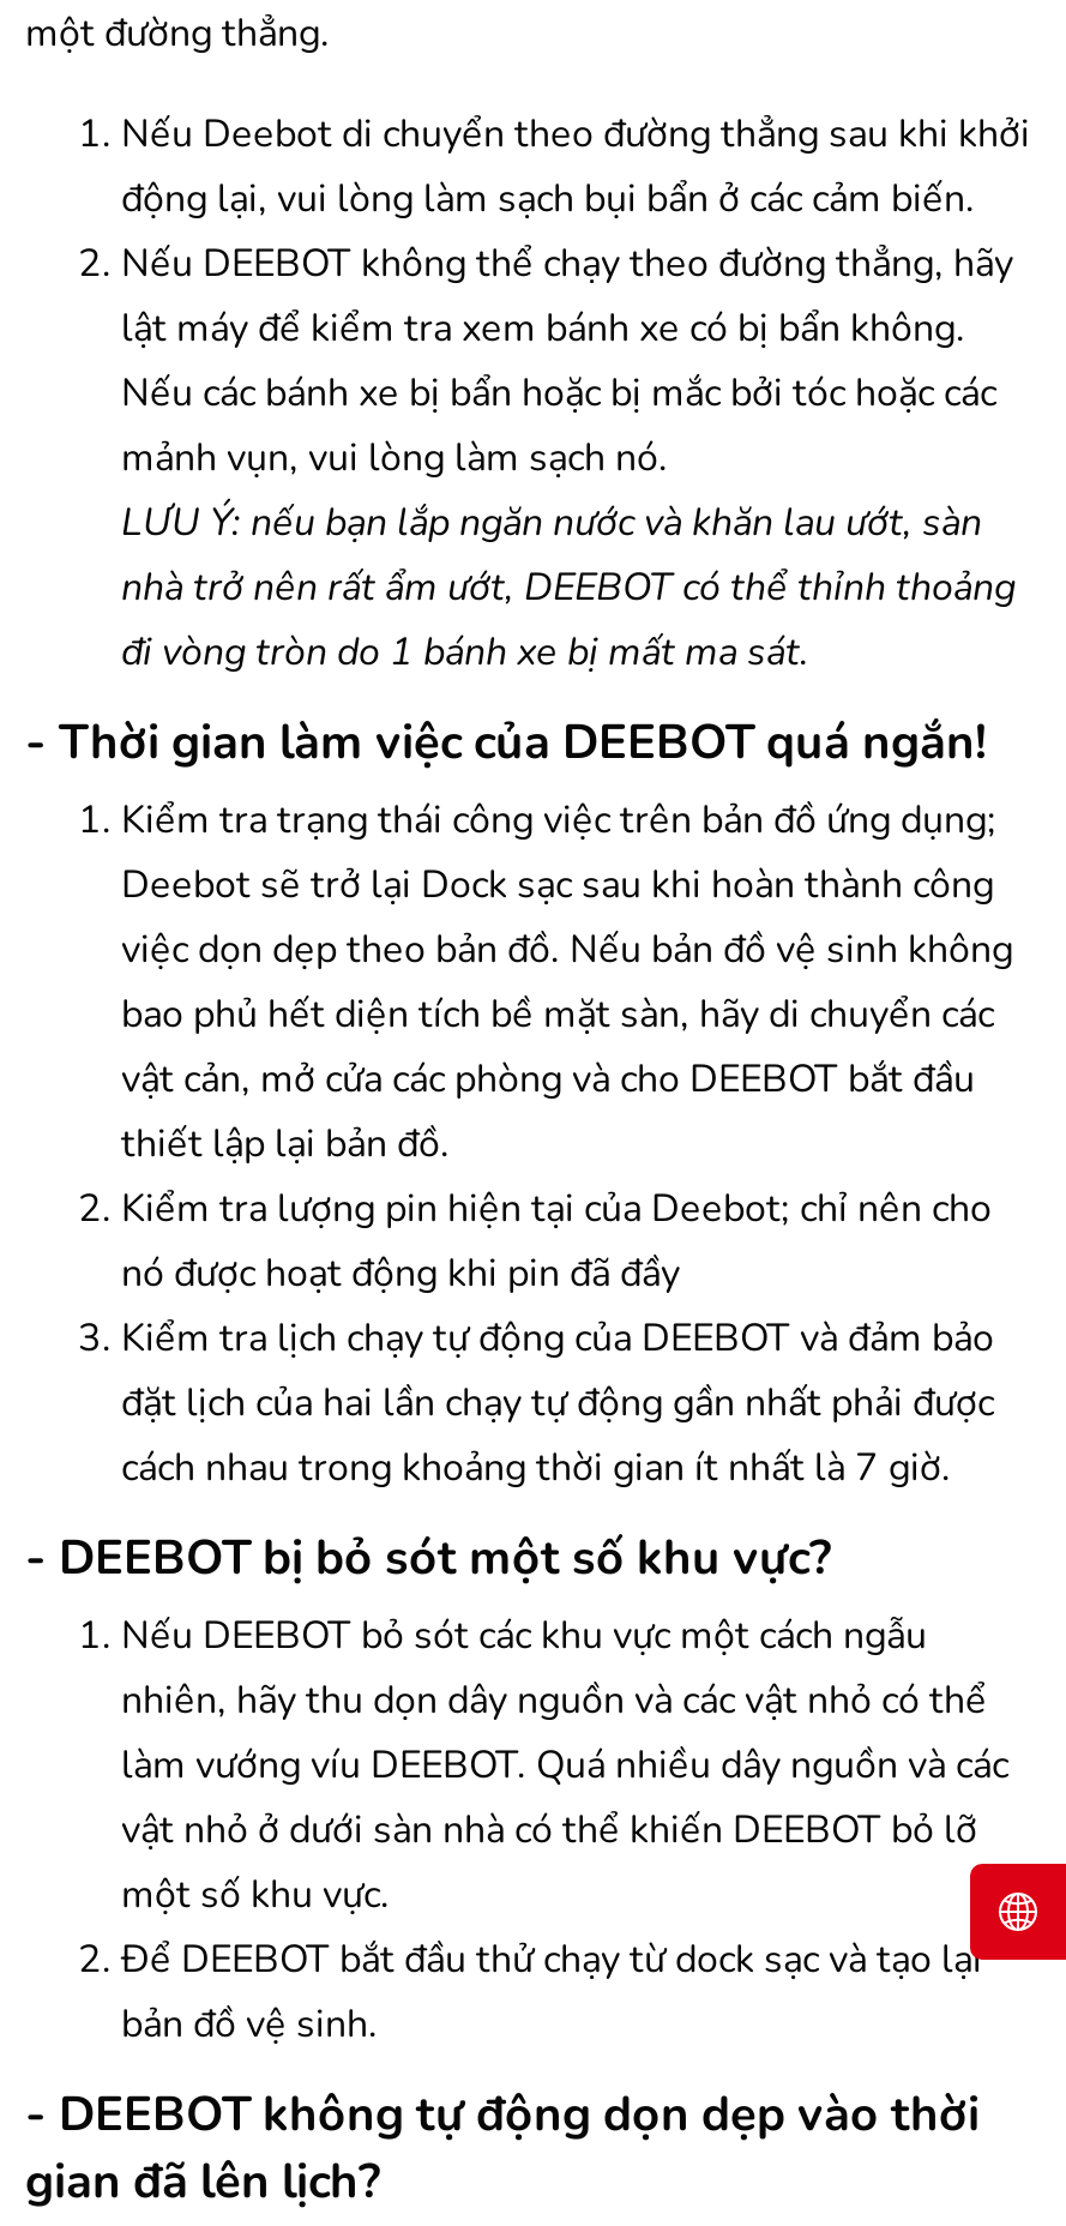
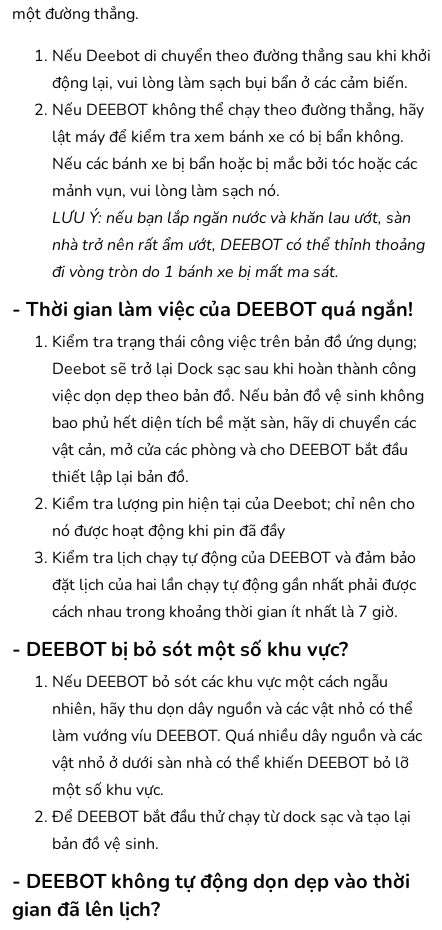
[968,1861,1059,1962] [image] -> none

